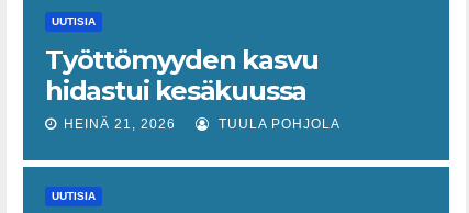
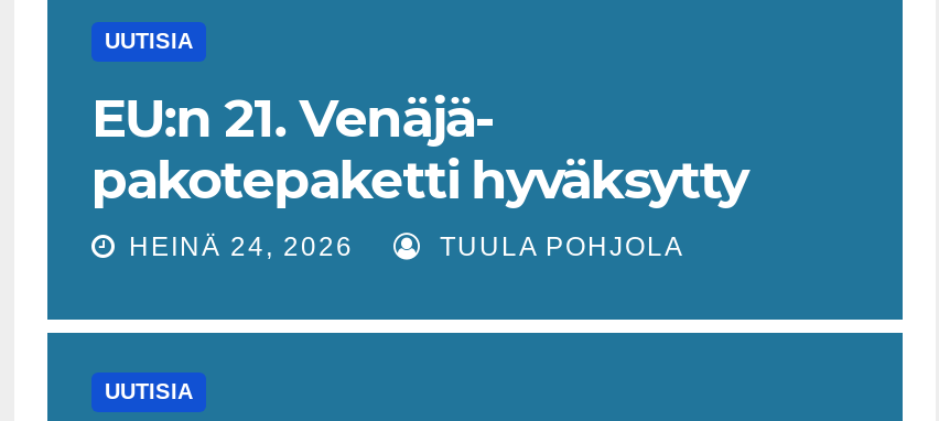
[45,44,318,132] Työttömyyden kasvu | hidastui kesäkuussa | HEINÄ 21, 2026 -> [91,86,747,262] EU:n 21. Venäjä- | pakotepaketti hyväksytty | HEINÄ 24, 2026

